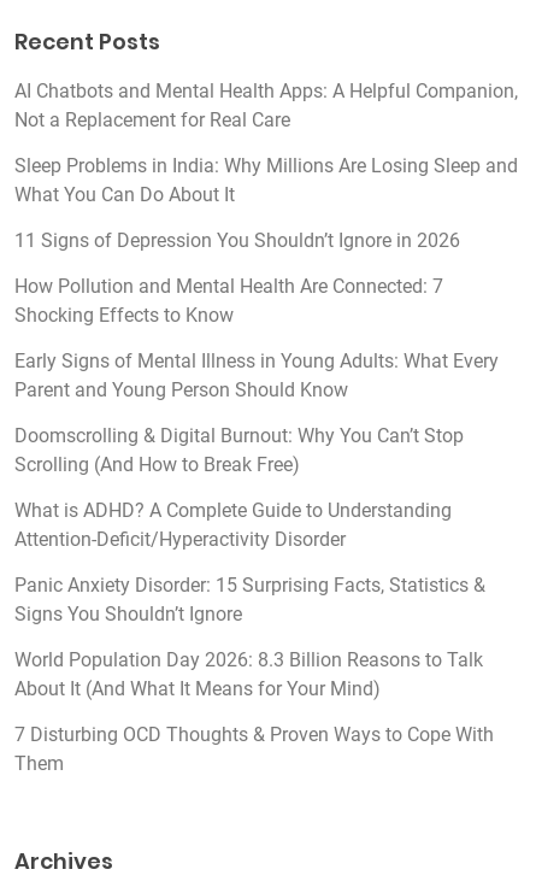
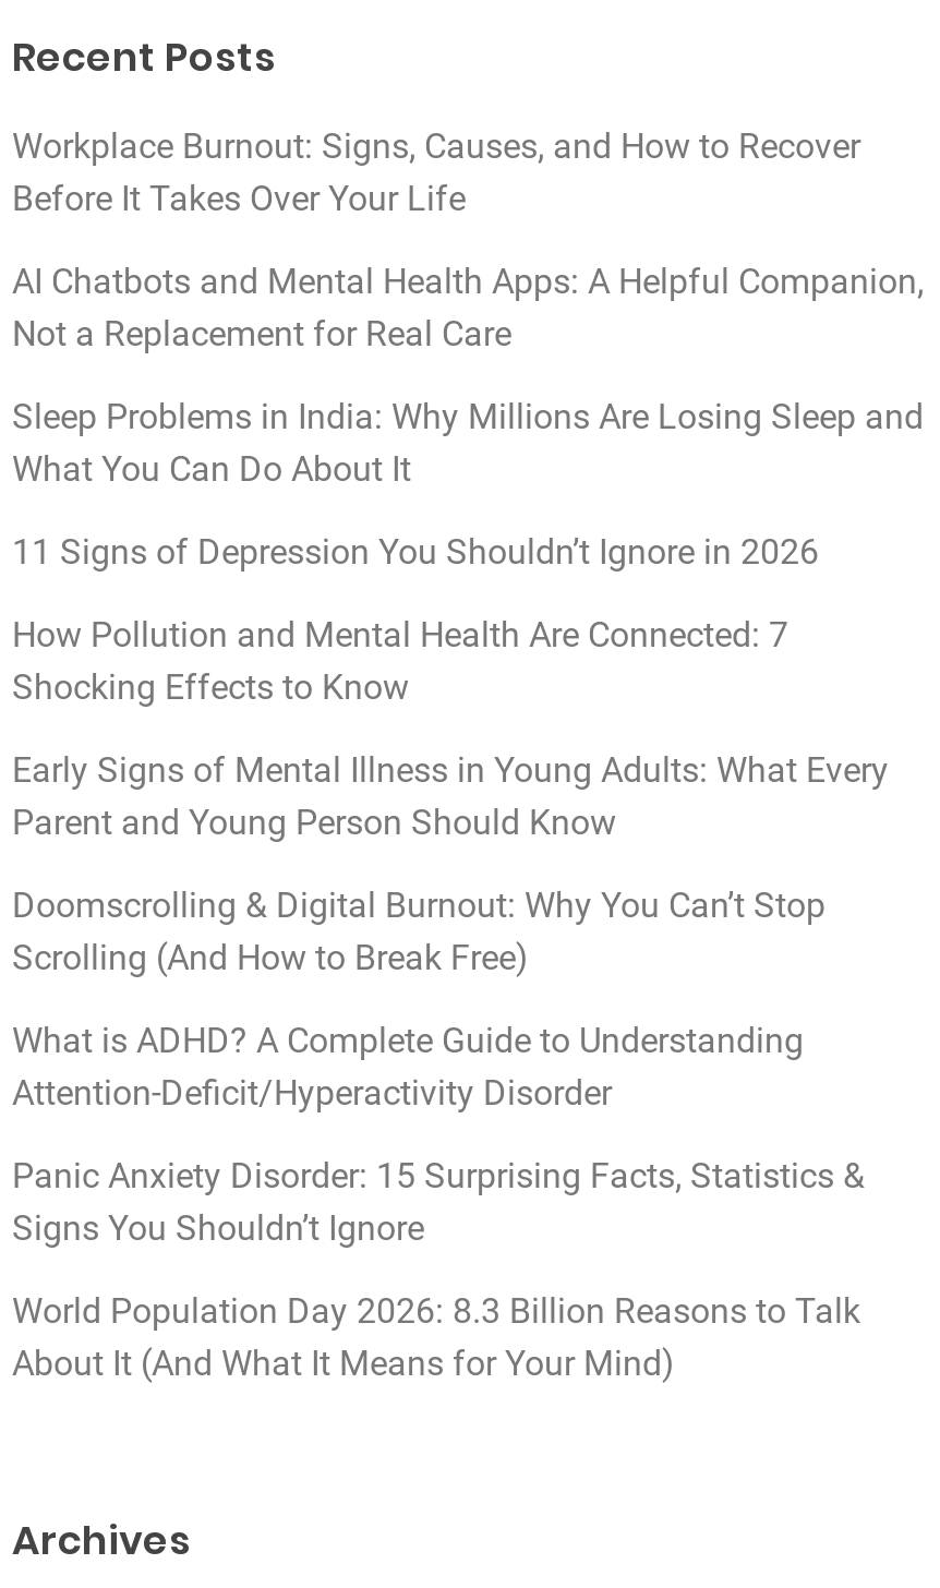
none -> [12,126,860,220] Workplace Burnout: Signs, Causes, and How to Recover | Before It Takes Over Your Life
moved [14,80,518,701] -> [12,261,924,1385]: AI Chatbots and Mental Health Apps: A Helpful Companion, | Not a Replacement for Real Care | Sleep Problems in India: Why Millions Are Losing Sleep and | ... | World Population Day 2026: 8.3 Billion Reasons to Talk | About It (And What It Means for Your Mind)
[14,723,494,775] 7 Disturbing OCD Thoughts & Proven Ways to Cope With | Them -> none

